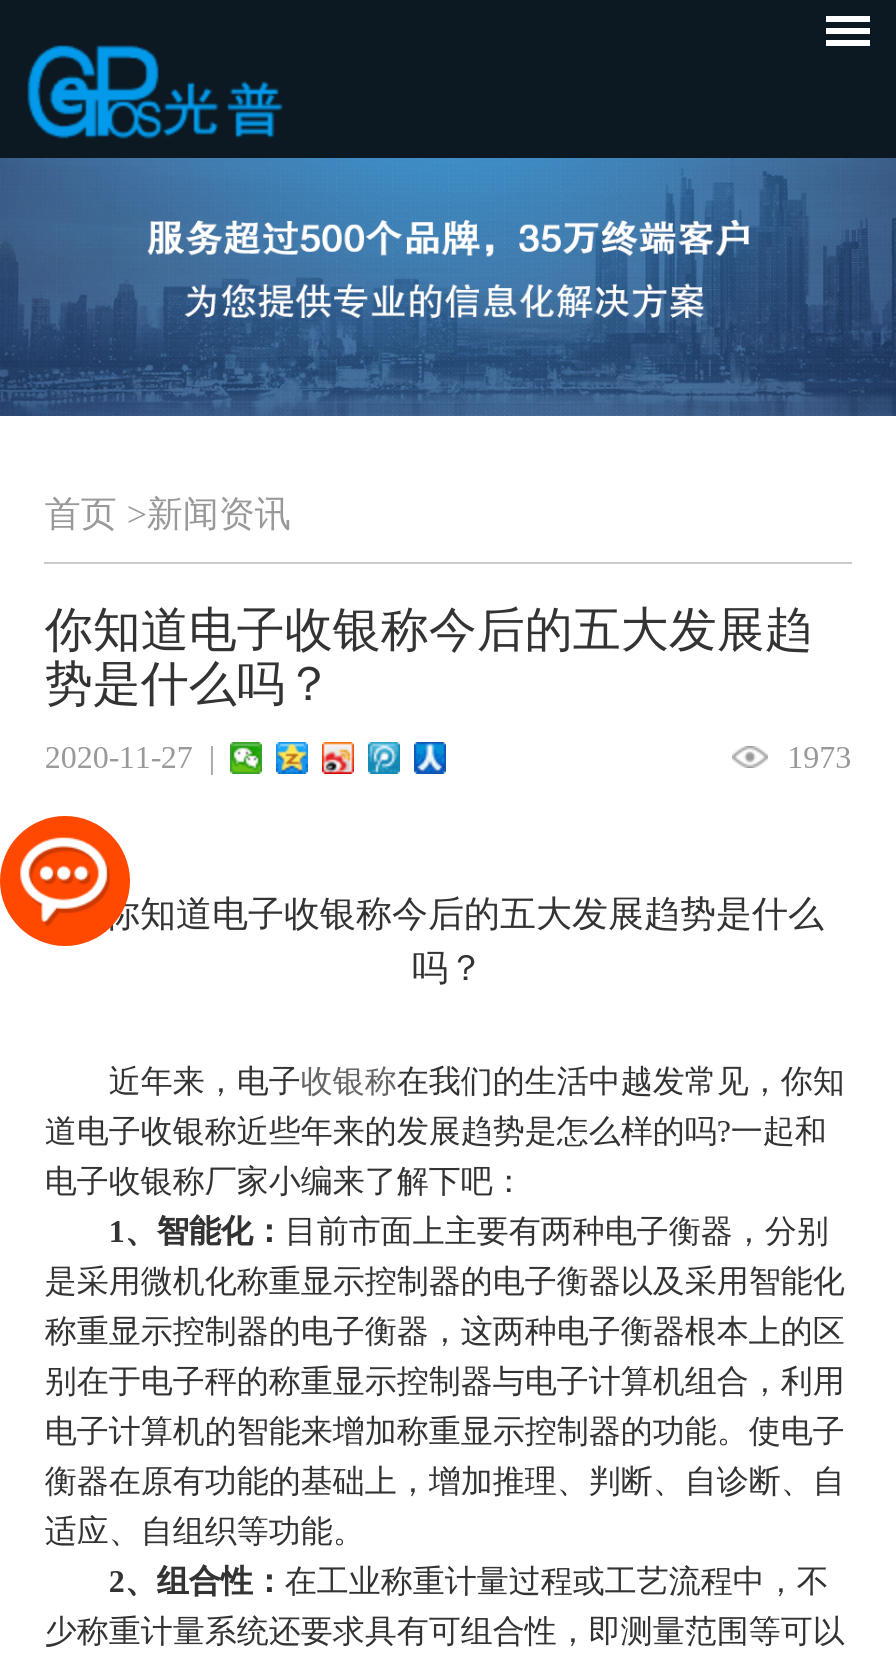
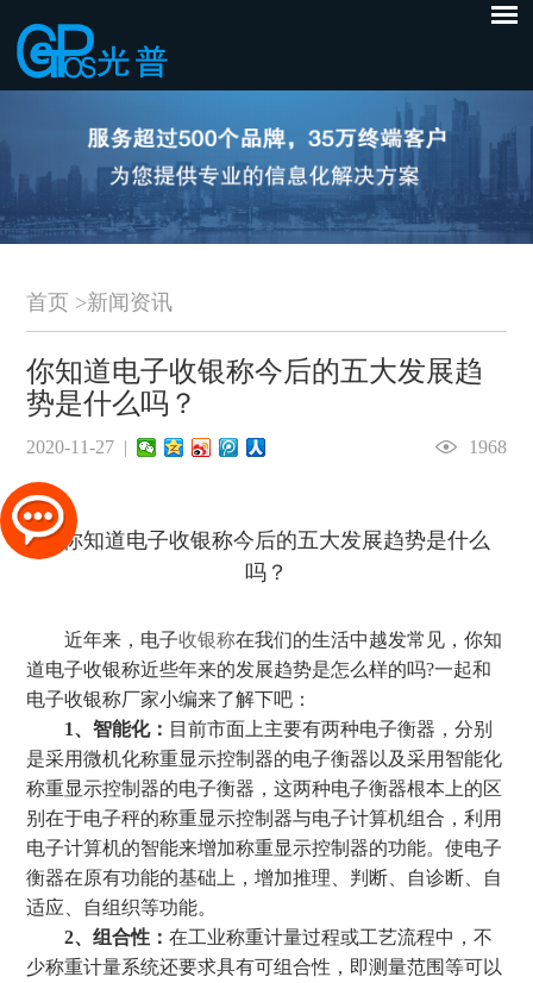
[787,740,851,774] 1973 -> [468,437,506,457] 1968

